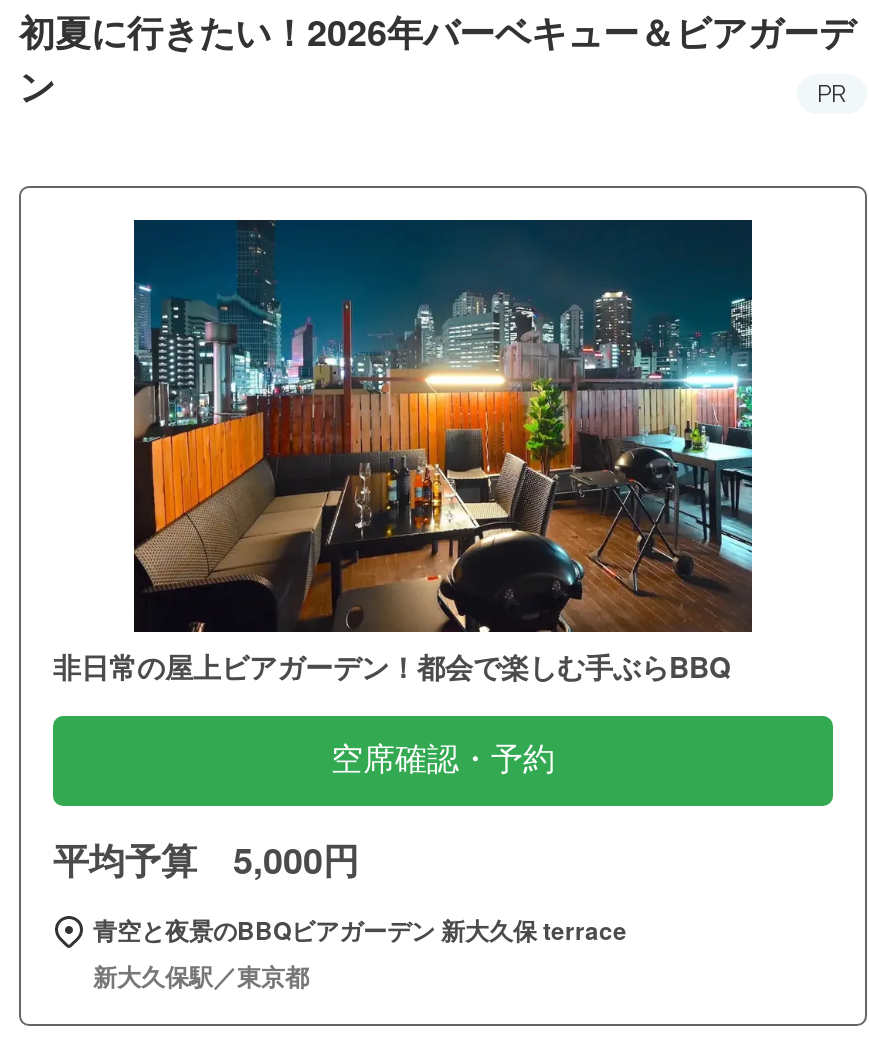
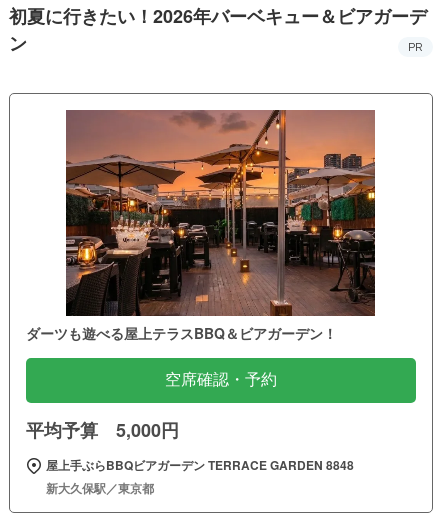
[53,218,753,686] [image] | 非日常の屋上ビアガーデン！都会で楽しむ手ぶらBBQ -> [26,109,376,343] [image] | ダーツも遊べる屋上テラスBBQ＆ビアガーデン！
[93,912,627,948] 青空と夜景のBBQビアガーデン 新大久保 terrace -> [46,456,354,474] 屋上手ぶらBBQビアガーデン TERRACE GARDEN 8848

